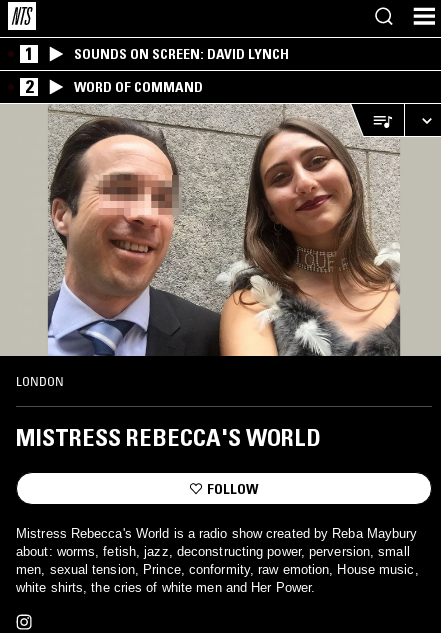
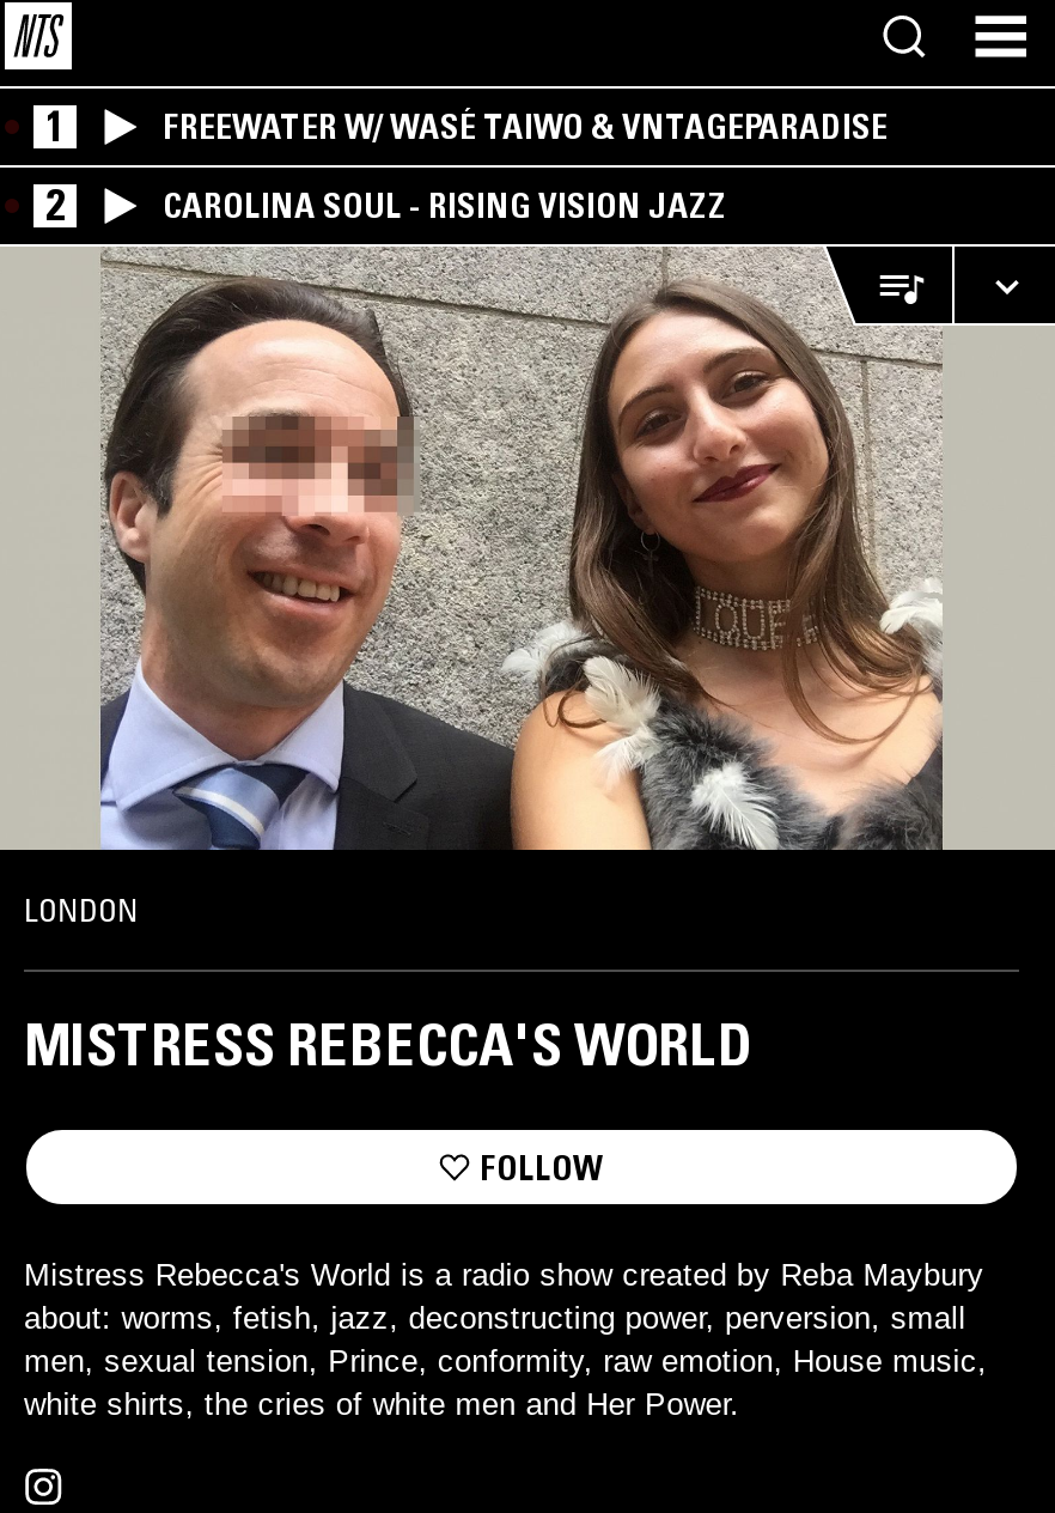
[74,45,289,63] SOUNDS ON SCREEN: DAVID LYNCH -> [163,105,888,148] FREEWATER W/ WASÉ TAIWO & VNTAGEPARADISE
[74,78,203,96] WORD OF COMMAND -> [163,184,727,227] CAROLINA SOUL - RISING VISION JAZZ

